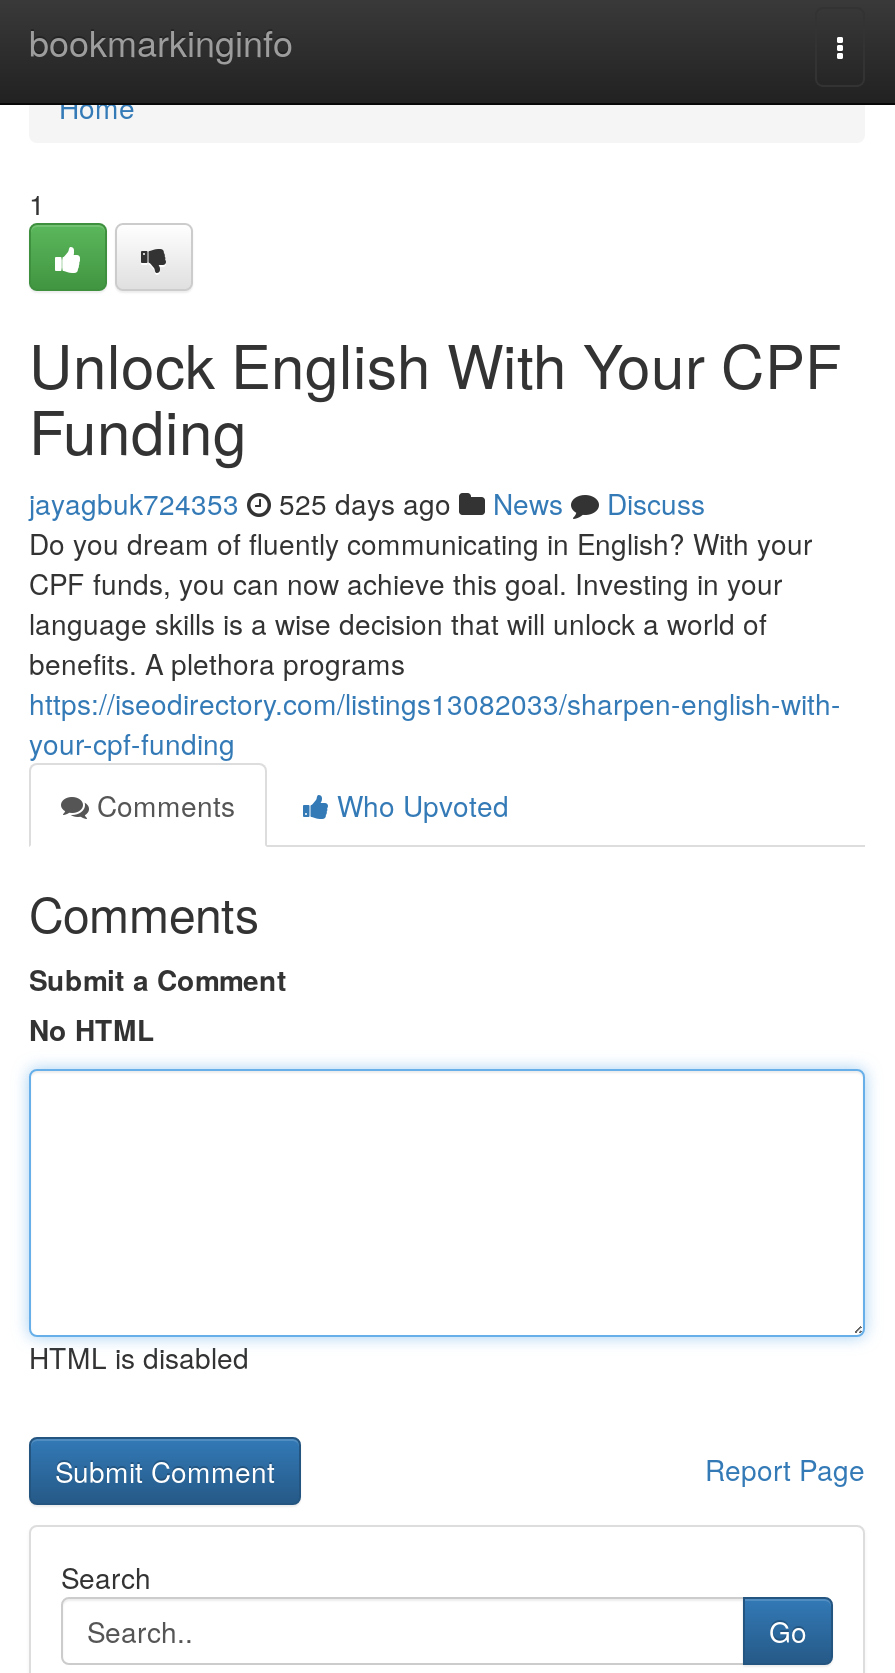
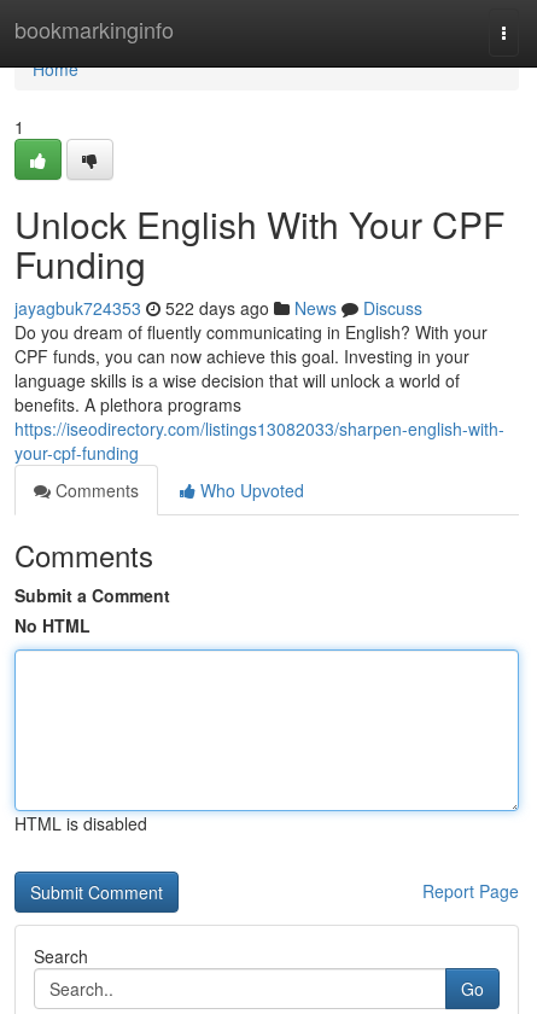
[29,483,705,523] jayagbuk724353 525 days ago News Discuss -> [14,296,422,320] jayagbuk724353 522 days ago News Discuss

